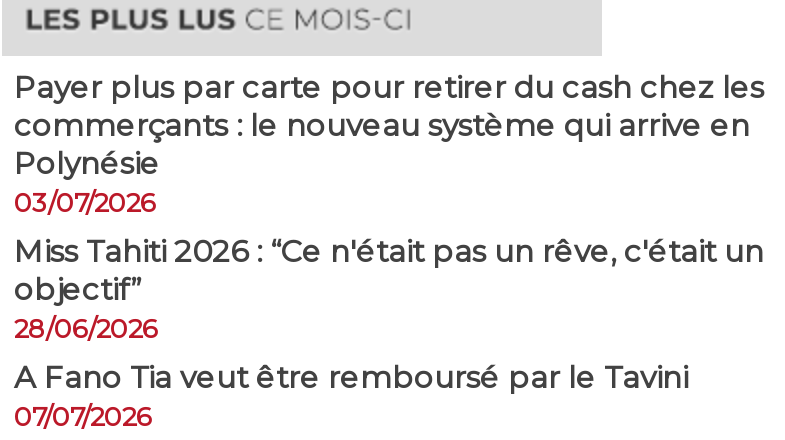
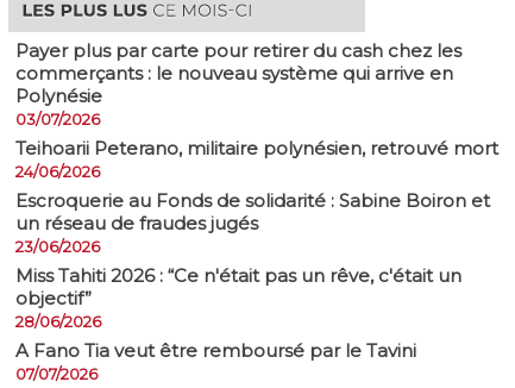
none -> [15,137,498,256] Teihoarii Peterano, militaire polynésien, retrouvé mort | 24/06/2026 | Escroquerie au Fonds de solidarité : Sabine Boiron et | un réseau de fraudes jugés | 23/06/2026

